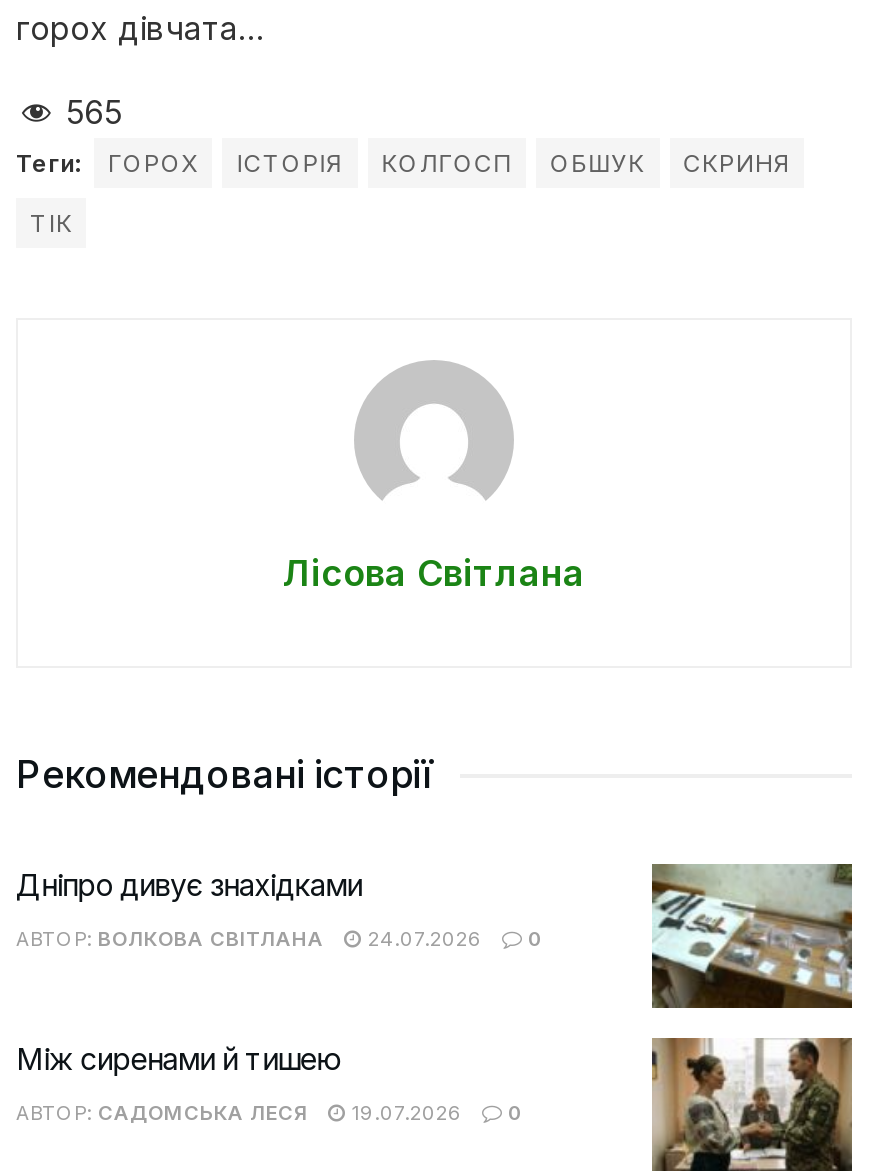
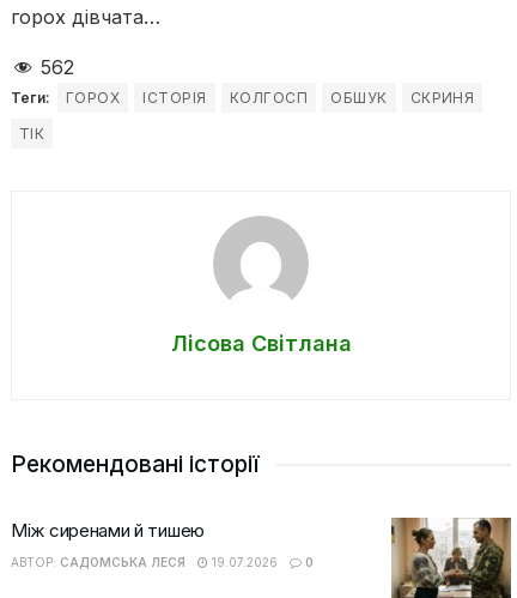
[66,92,122,132] 565 -> [41,55,74,79] 562
[16,866,542,950] Дніпро дивує знахідками | АВТОР: ВОЛКОВА СВІТЛАНА | 24.07.2026 | 0 -> none
[652,864,854,1012] [image] -> none

